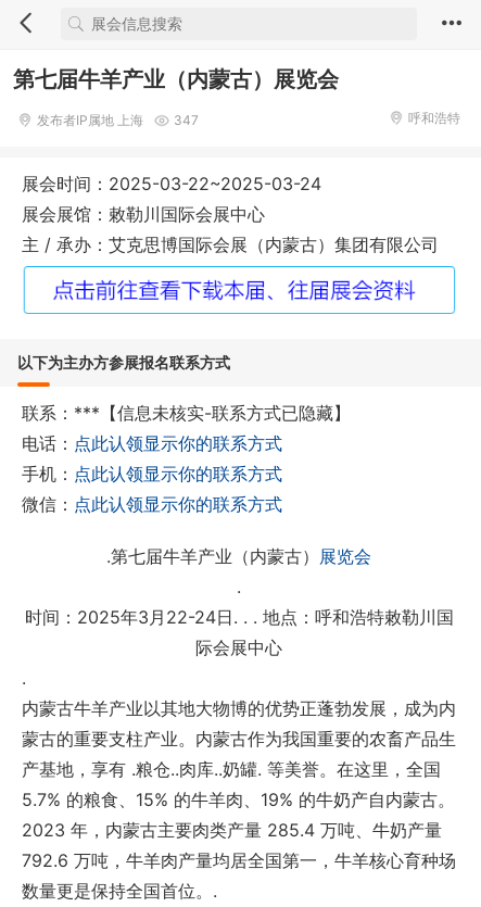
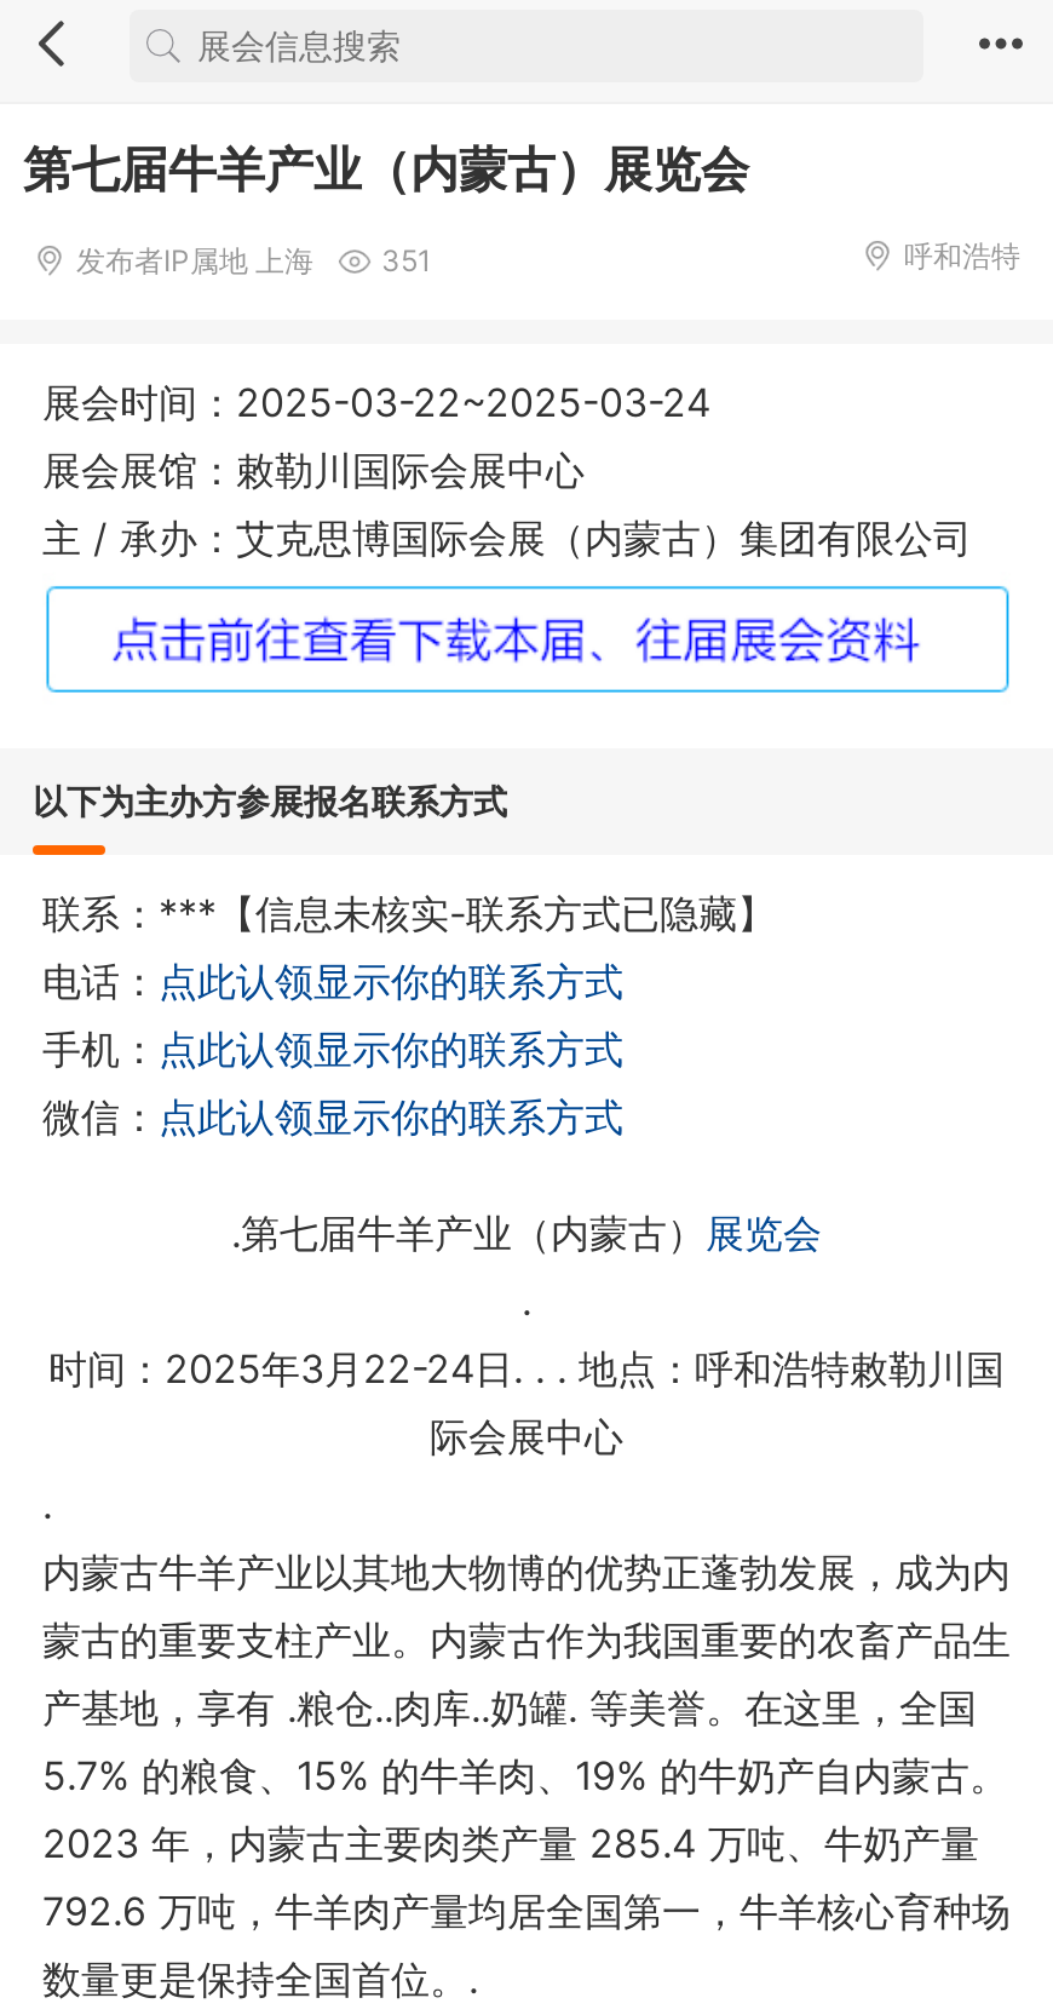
[37,112,199,128] 发布者IP属地 上海 347 -> [76,242,432,279] 发布者IP属地 上海 351

